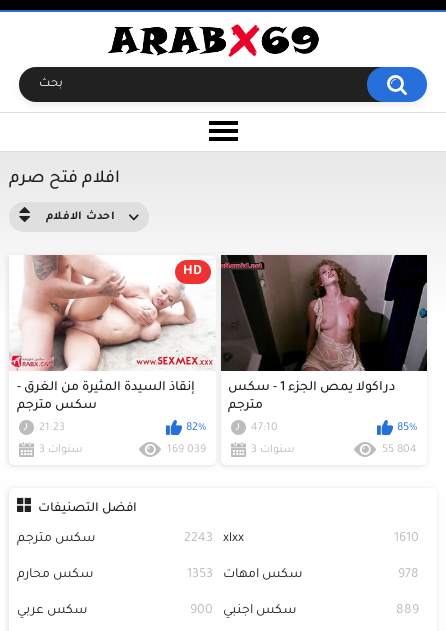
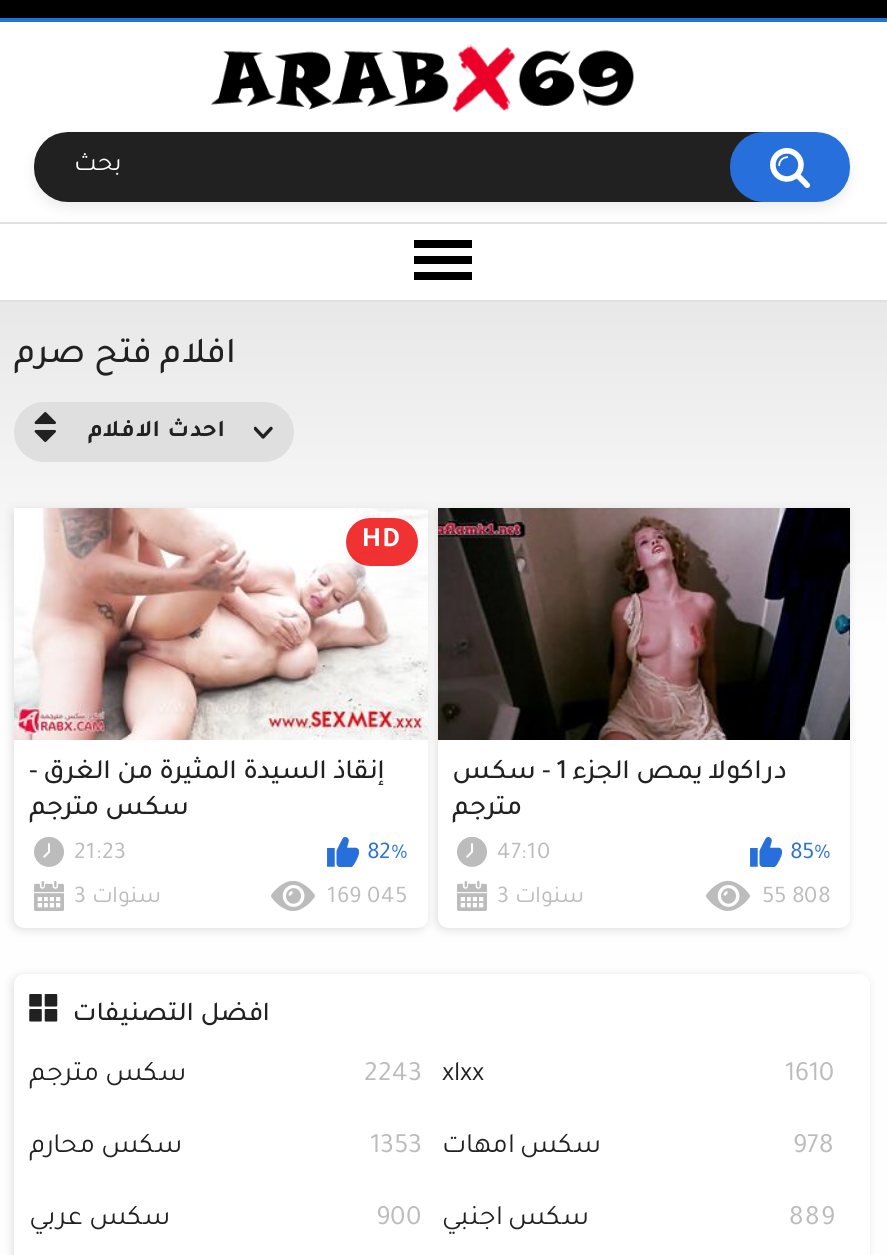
[166,444,205,456] 169 039 -> [327,886,407,910] 169 045
[382,444,417,456] 55 804 -> [762,886,830,910] 55 808

